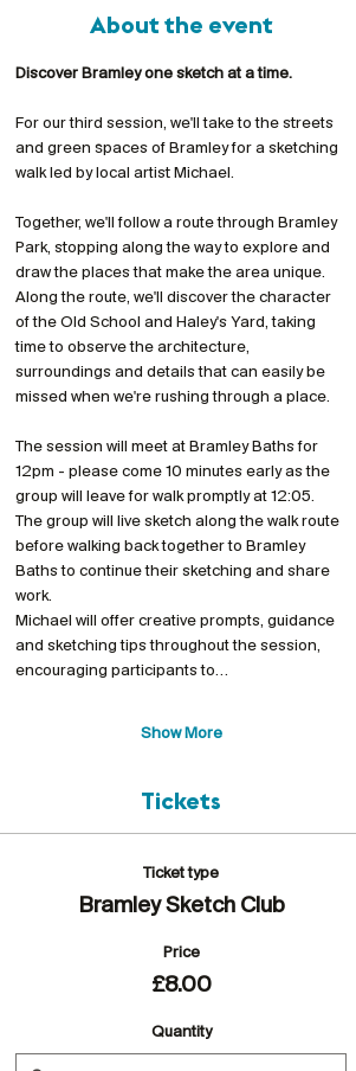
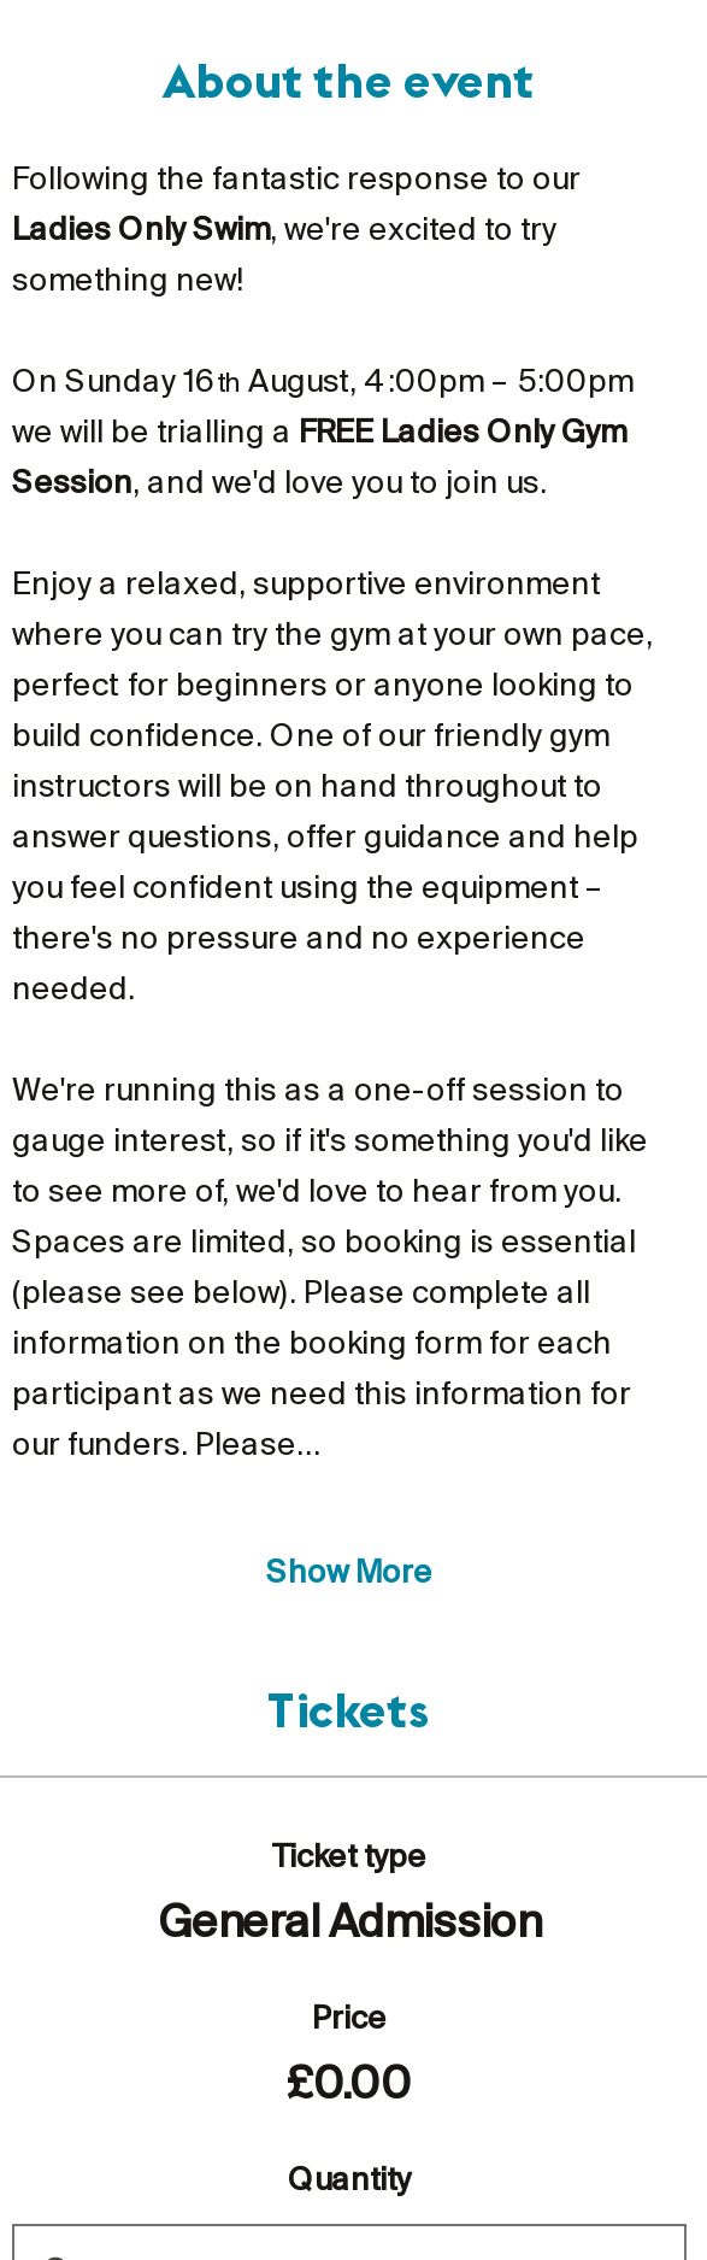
[15,65,292,83] Discover Bramley one sketch at a time. -> [12,163,588,300] Following the fantastic response to our | Ladies Only Swim, we're excited to try | something new!
[15,115,342,182] For our third session, we'll take to the streets | and green spaces of Bramley for a sketching | walk led by local artist Michael. -> [12,365,641,503] On Sunday 16th August, 4:00pm – 5:00pm | we will be trialling a FREE Ladies Only Gym | Session, and we'd love you to join us.
[15,214,341,406] Together, we'll follow a route through Bramley | Park, stopping along the way to explore and | draw the places that make the area unique. | Along the route, we'll discover the character | of the Old School and Haley's Yard, taking | time to observe the architecture, | surroundings and details that can easily be | missed when we're rushing through a place. -> [12,568,660,1009] Enjoy a relaxed, supportive environment | where you can try the gym at your own pace, | perfect for beginners or anyone looking to | build confidence. One of our friendly gym | instructors will be on hand throughout to | answer questions, offer guidance and help | you feel confident using the equipment – | there's no pressure and no experience | needed.
[15,438,343,680] The session will meet at Bramley Baths for | 12pm - please come 10 minutes early as the | group will leave for walk promptly at 12:05. | The group will live sketch along the walk route | before walking back together to Bramley | Baths to continue their sketching and share | work. | Michael will offer creative prompts, guidance | and sketching tips throughout the session, | encouraging participants to… -> [12,1074,655,1464] We're running this as a one-off session to | gauge interest, so if it's something you'd like | to see more of, we'd love to hear from you. | Spaces are limited, so booking is essential | (please see below). Please complete all | information on the booking form for each | participant as we need this information for | our funders. Please…
[77,894,284,918] Bramley Sketch Club -> [158,1901,541,1949] General Admission
[151,974,211,998] £8.00 -> [287,2062,412,2111] £0.00

